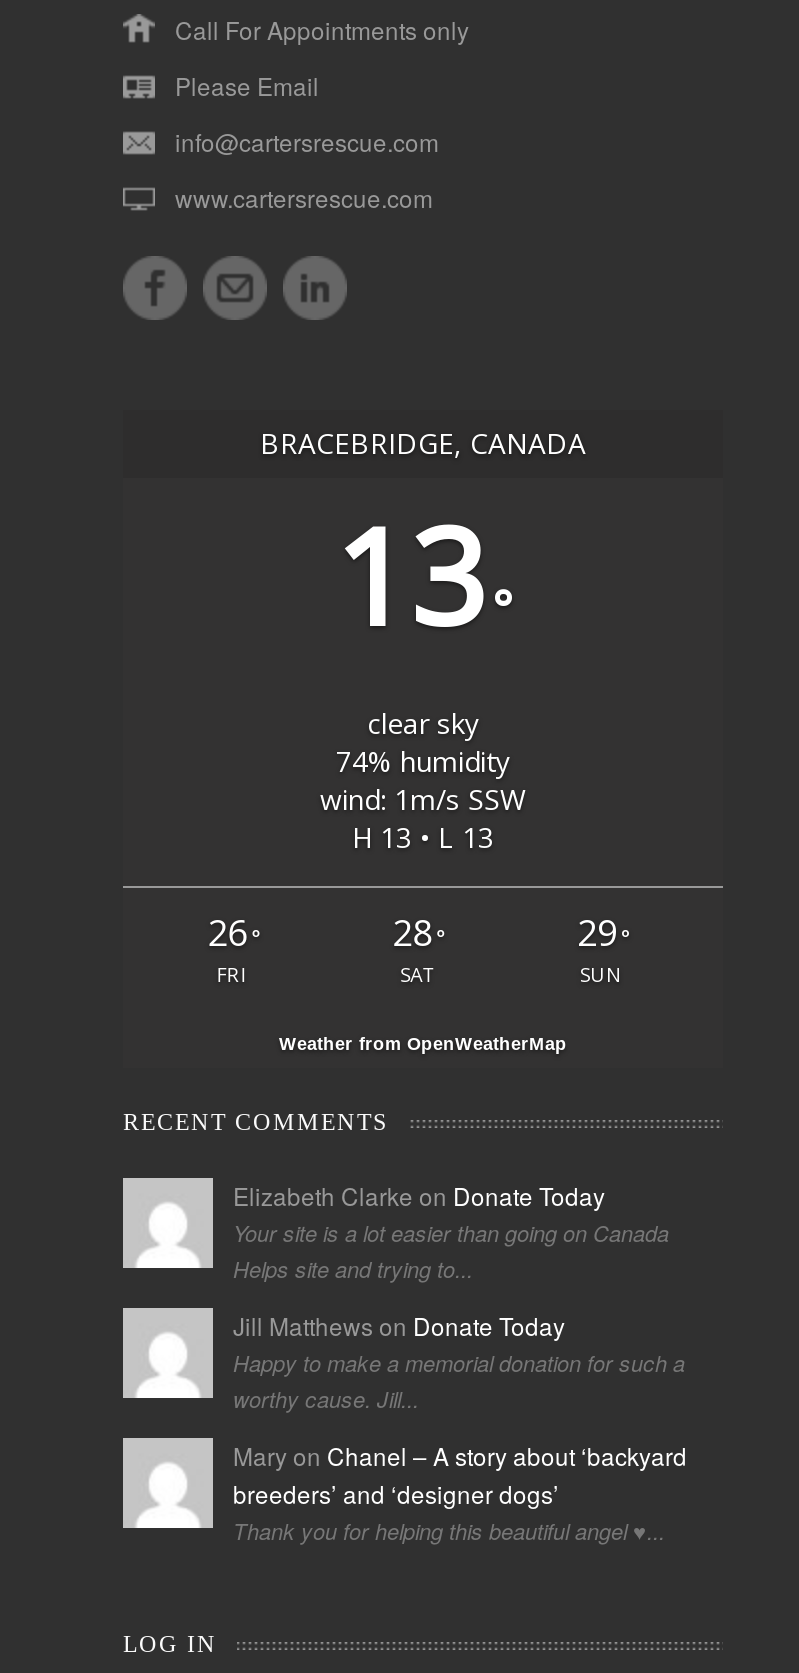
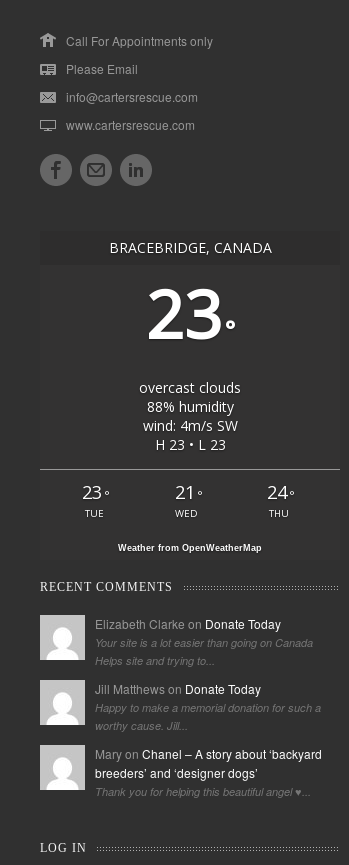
[320,483,526,855] 13 ° | clear sky | 74% humidity | wind: 1m/s SSW | H 13 • L 13 -> [139,268,241,454] 23 ° | overcast clouds | 88% humidity | wind: 4m/s SW | H 23 • L 23
[207,907,263,987] 26 ° | FRI -> [82,480,110,520] 23 ° | TUE
[392,907,448,987] 28 ° | SAT -> [175,480,203,520] 21 ° | WED
[577,907,633,987] 29 ° | SUN -> [267,480,295,520] 24 ° | THU

